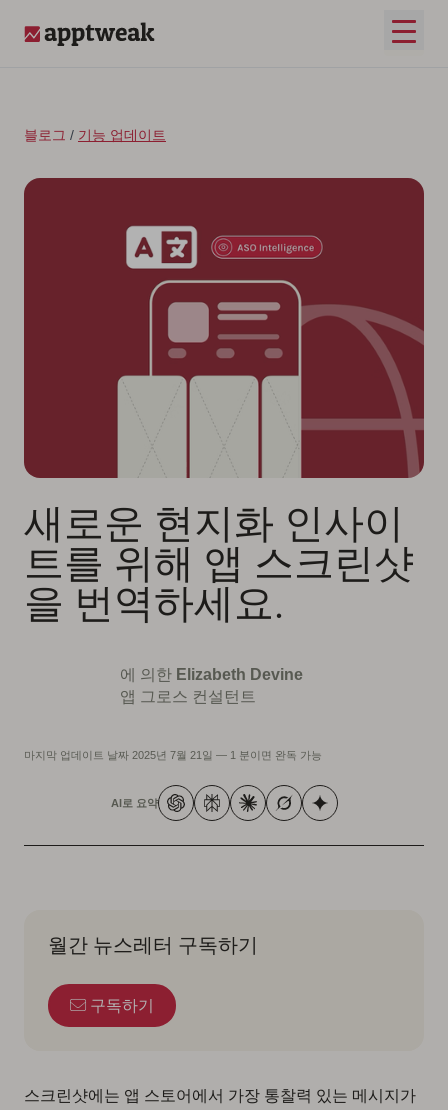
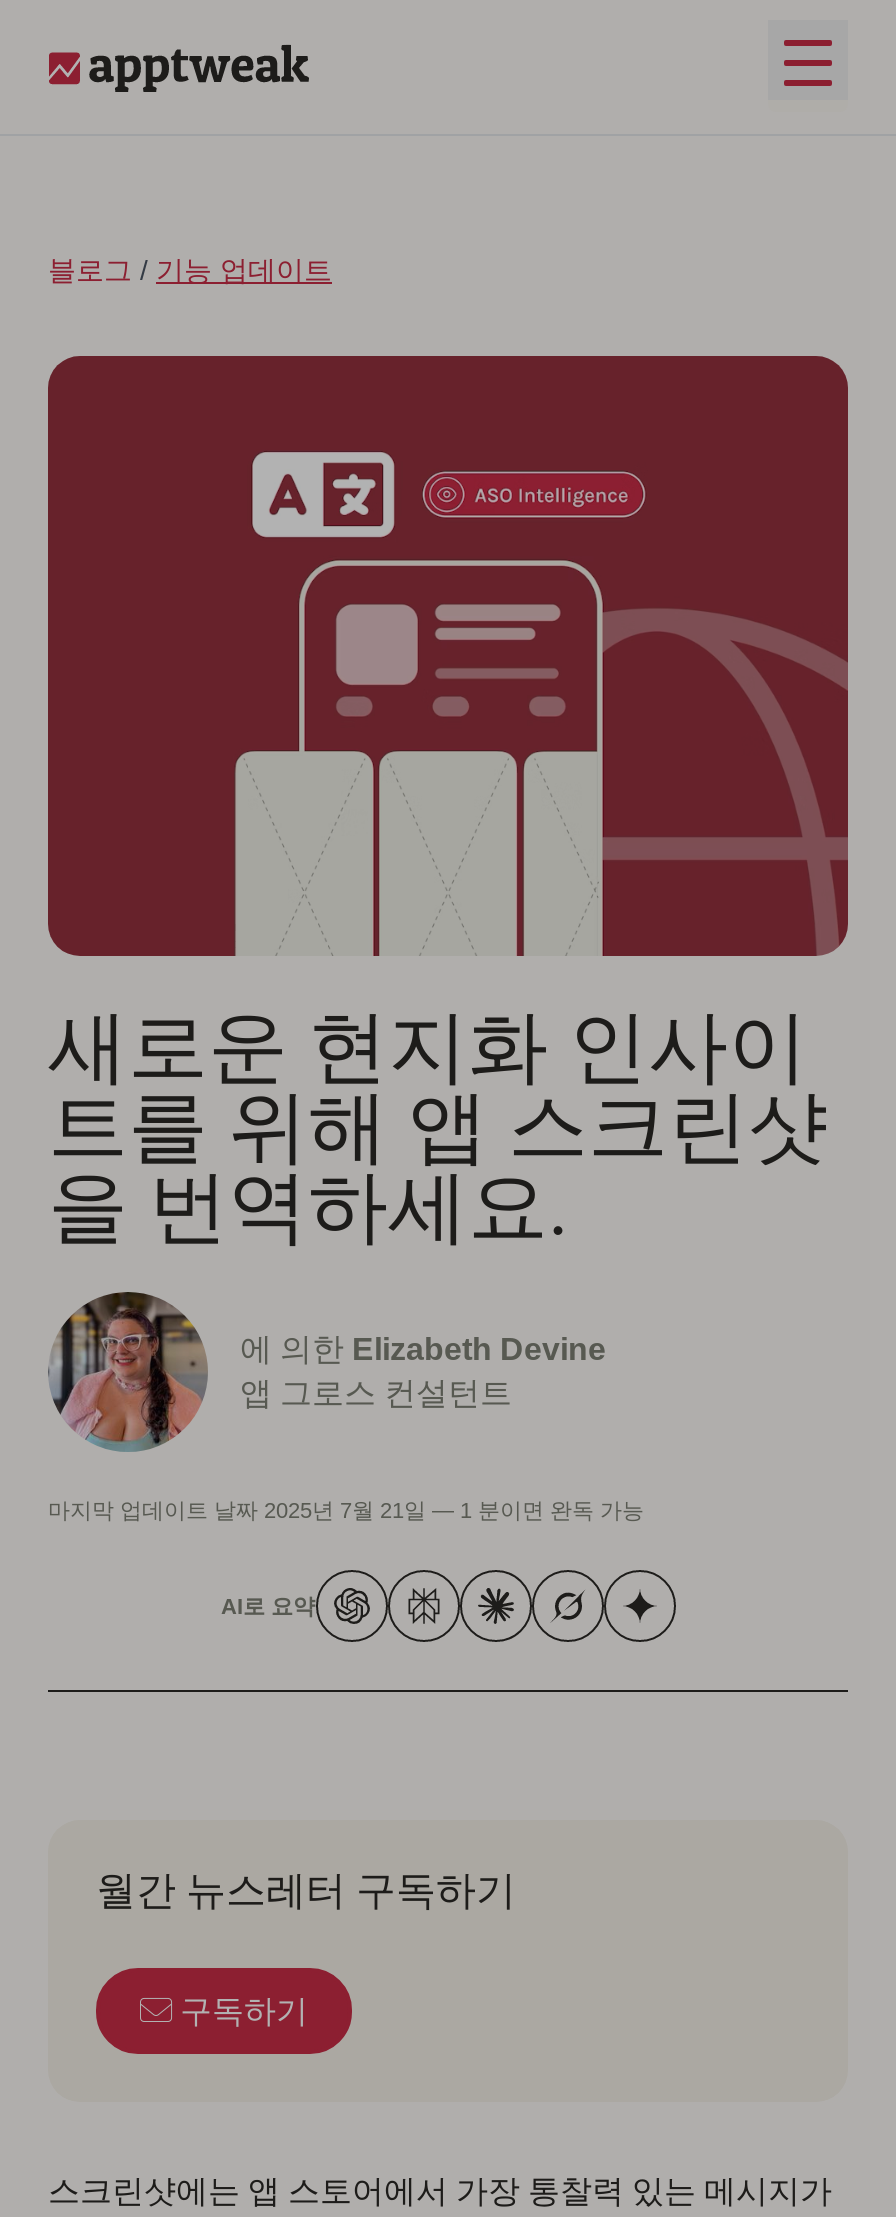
none -> [48,1290,210,1454] [image]

